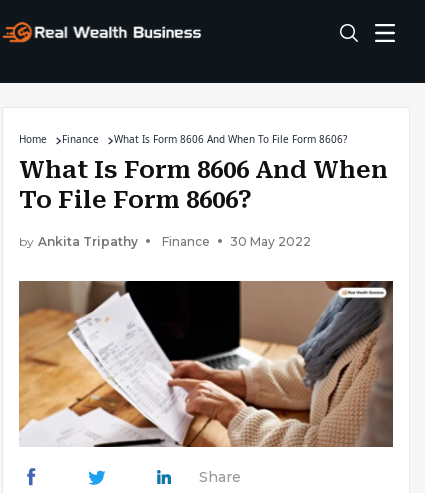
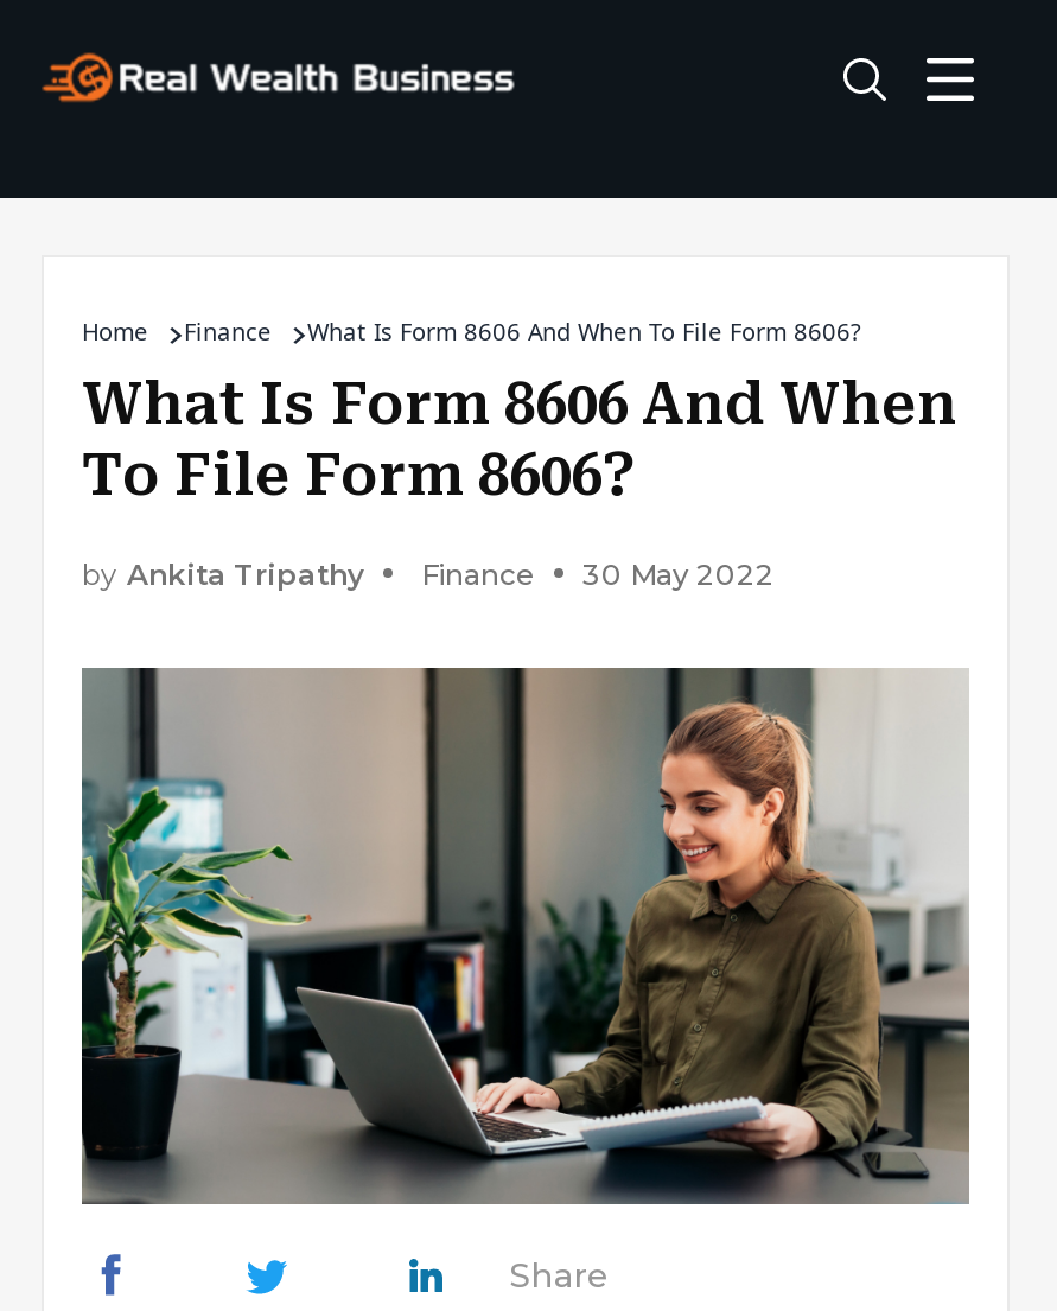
[18,280,394,448] [image] -> [79,666,969,1207] [image]

